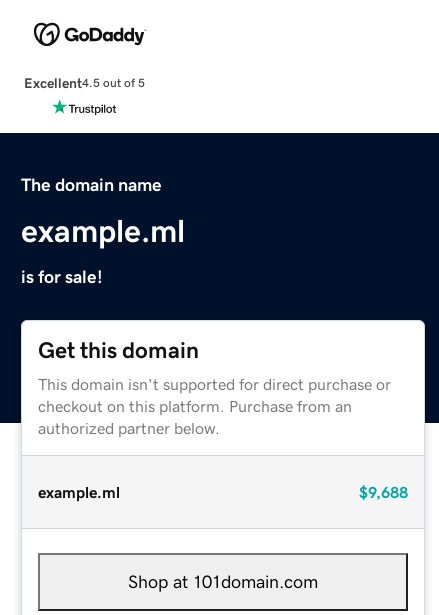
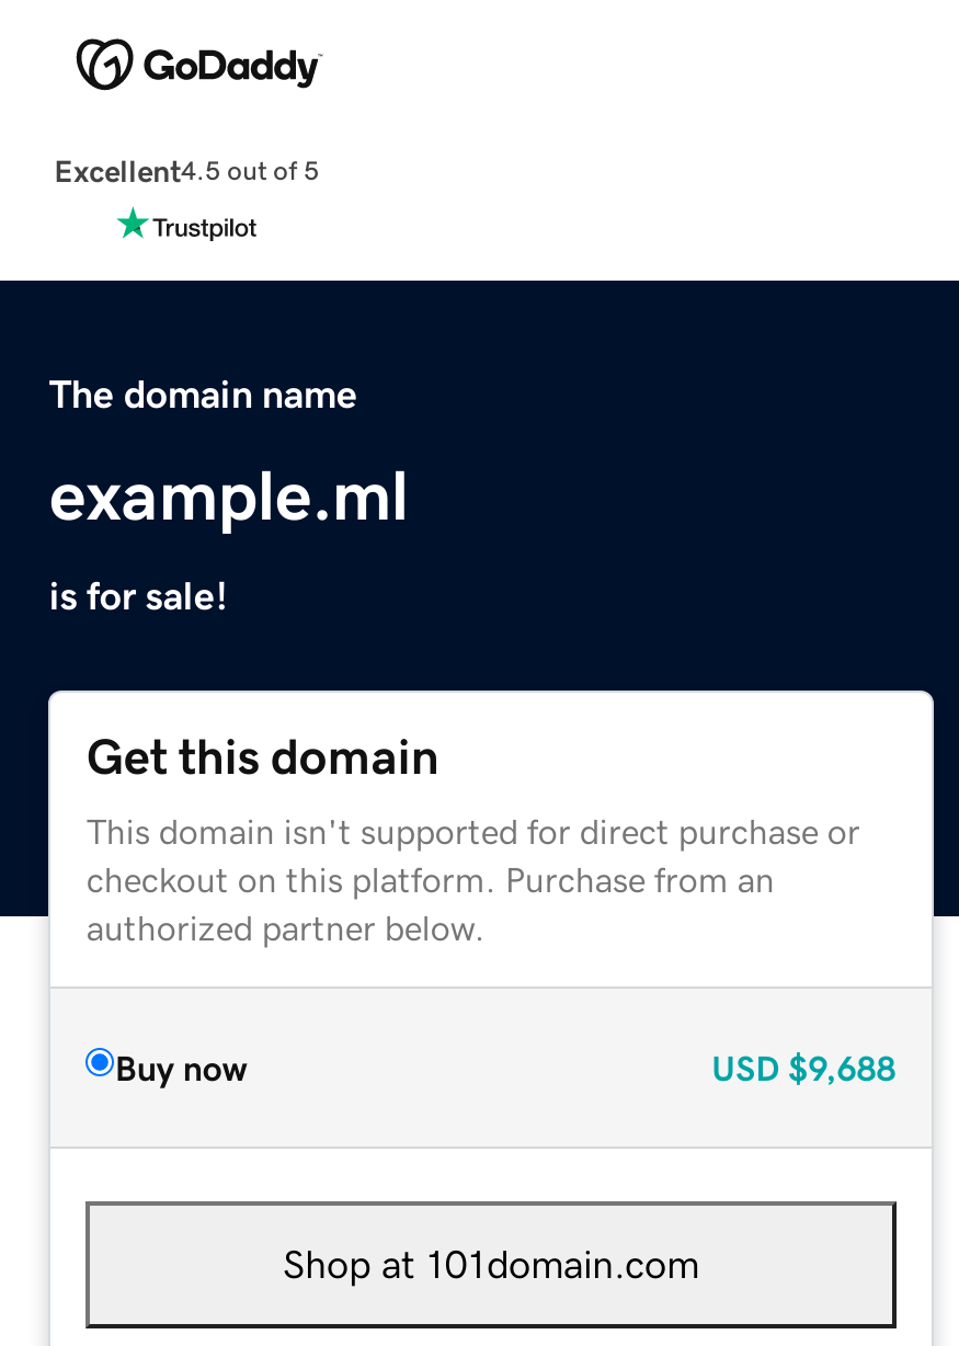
[38,484,408,500] example.ml | $9,688 -> [115,1049,896,1084] Buy now | USD $9,688

